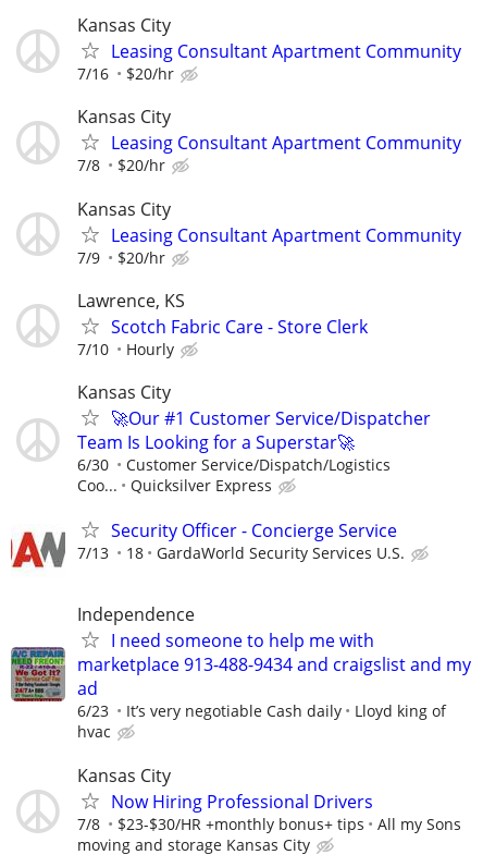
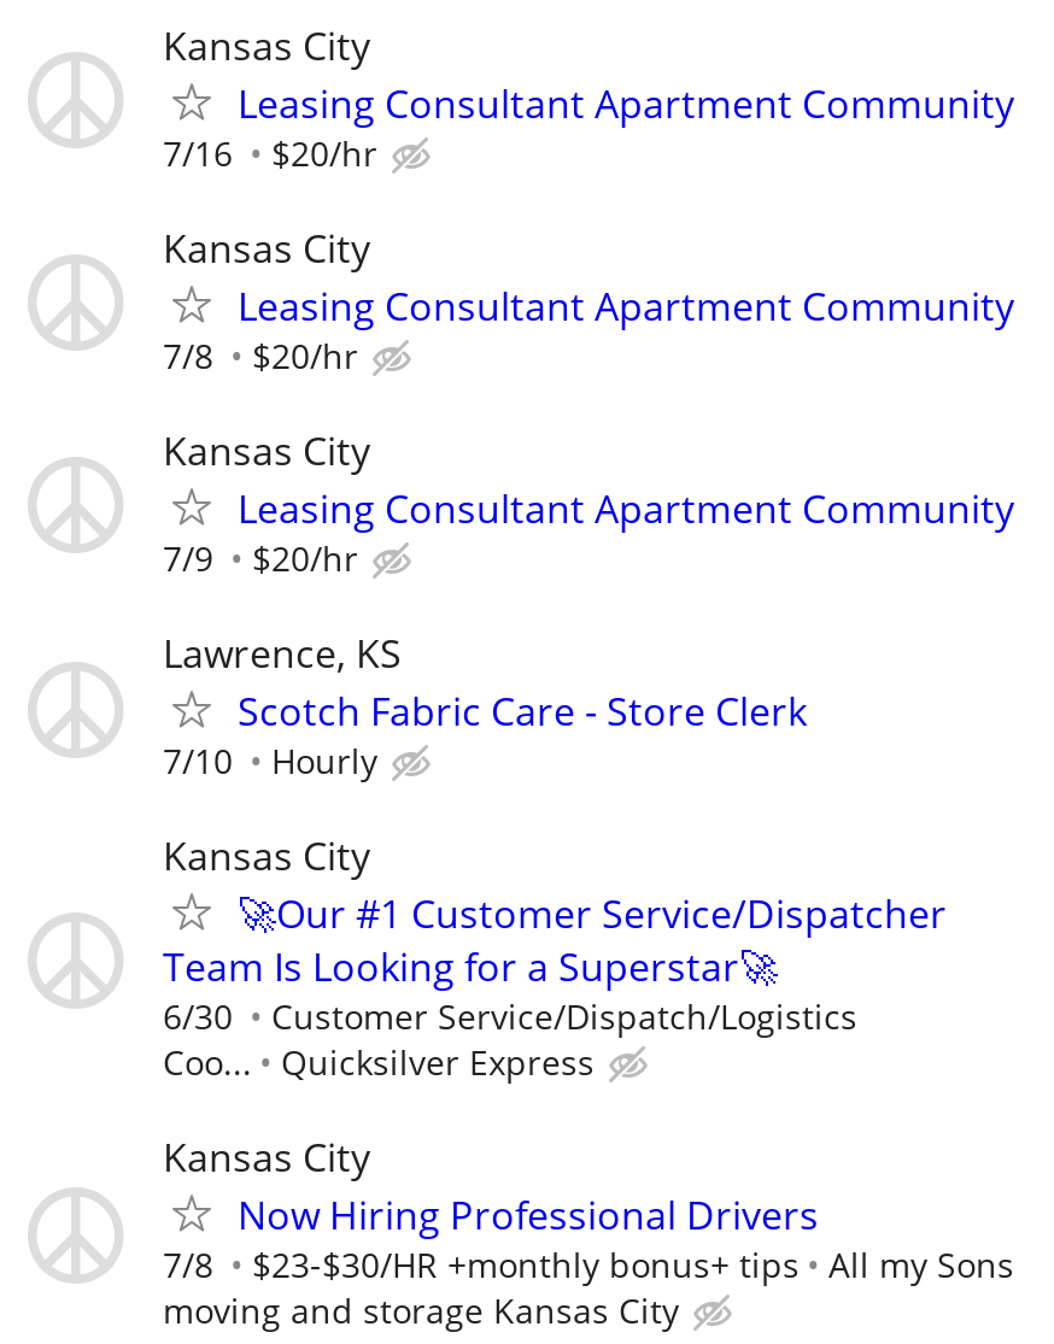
[10,519,471,742] [image] | Security Officer - Concierge Service | 7/13 | 18 | GardaWorld Security Services U.S. | Independence | I need someone to help me with | marketplace 913-488-9434 and craigslist and my | ad | 6/23 | It’s very negotiable Cash daily | Lloyd king of | hvac -> none
[10,646,62,703] [image] -> none

